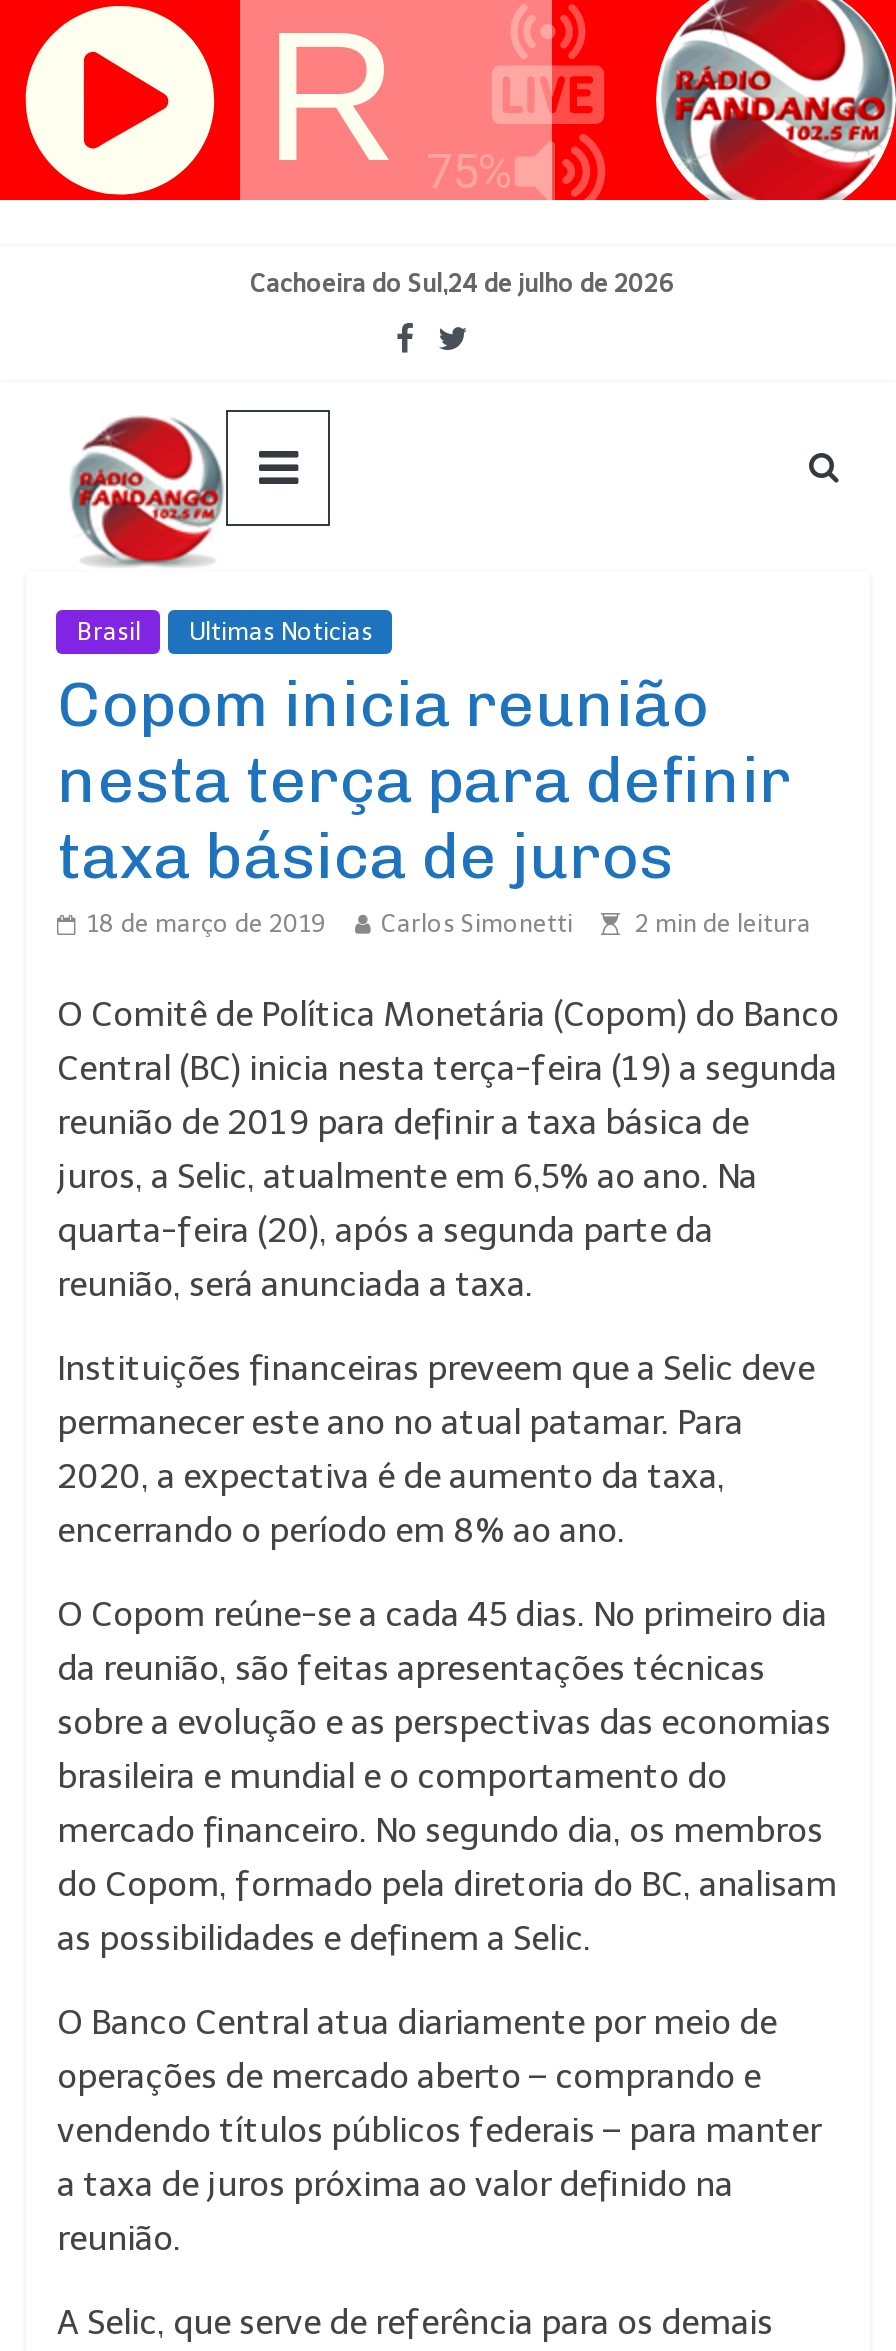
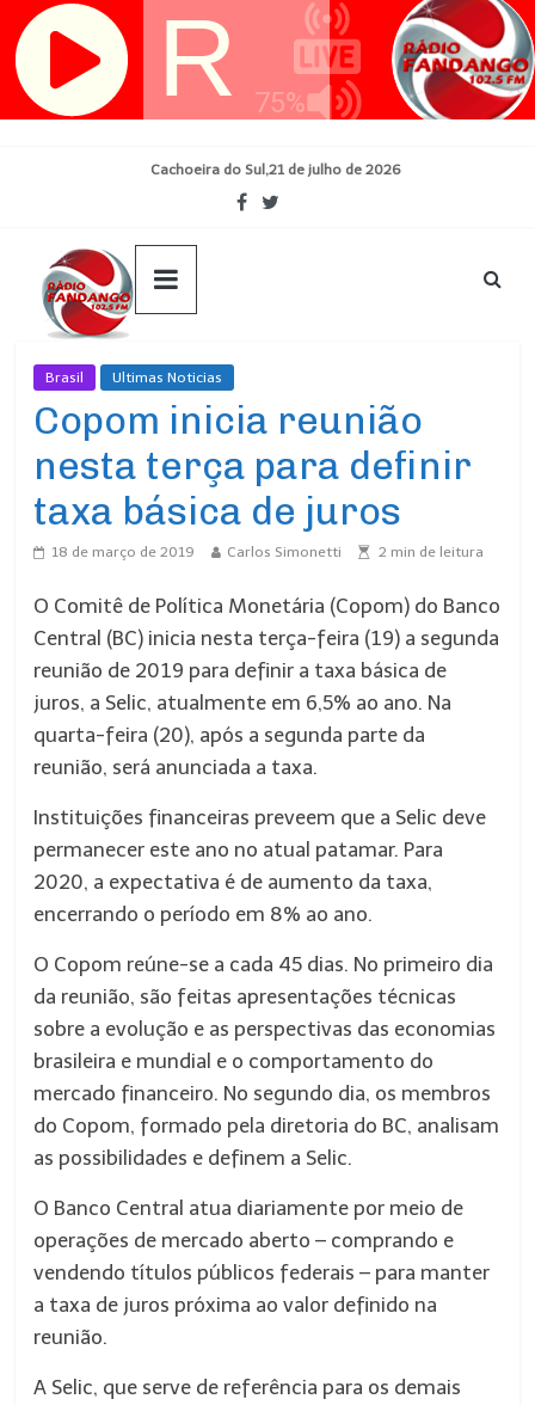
[250,270,674,298] Cachoeira do Sul,24 de julho de 2026 -> [150,161,401,178] Cachoeira do Sul,21 de julho de 2026

